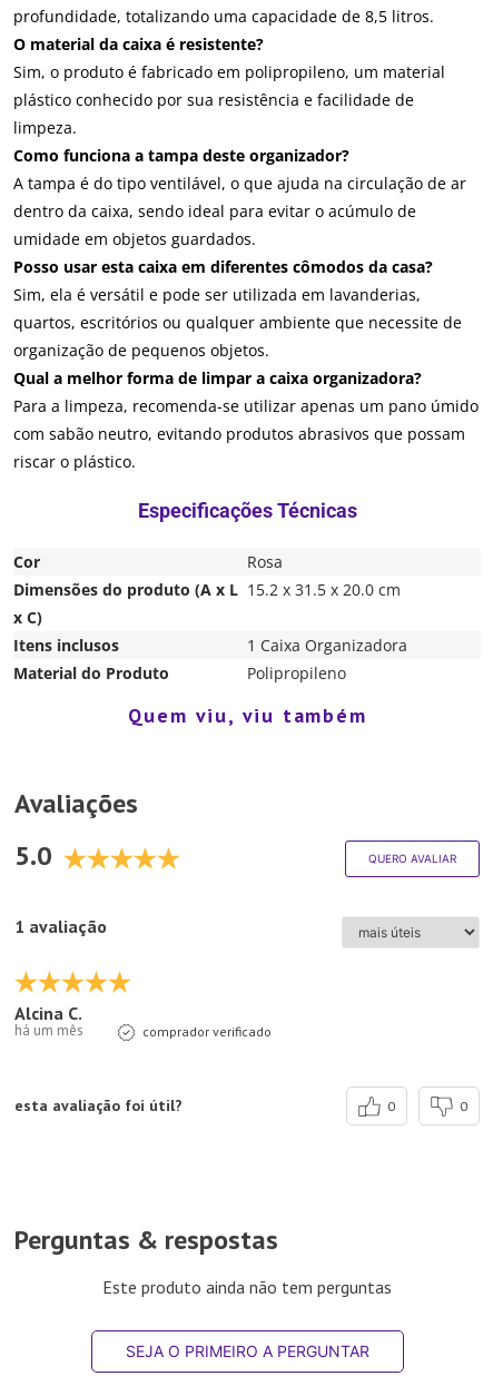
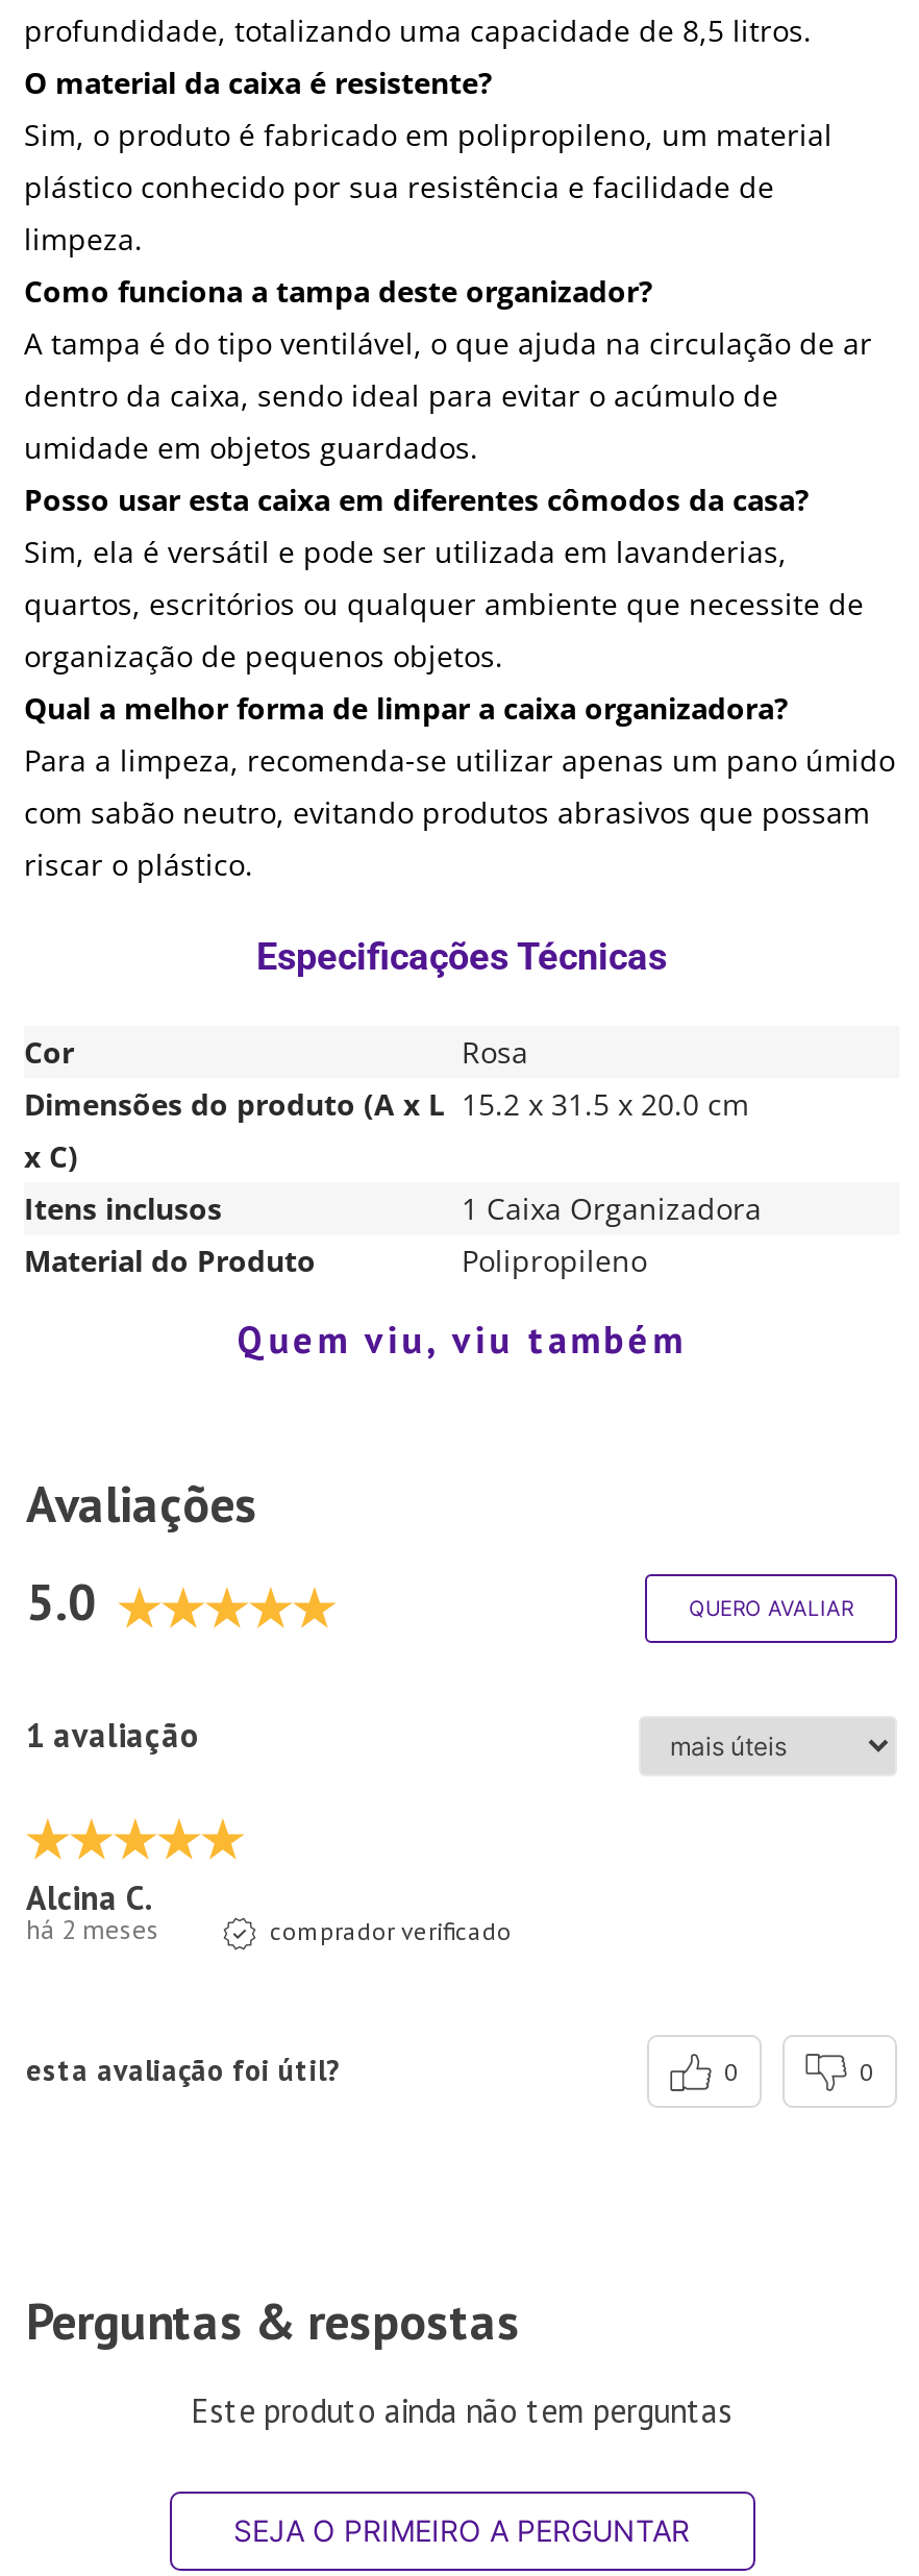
[14,1020,83,1039] há um mês -> [26,1911,159,1946] há 2 meses

